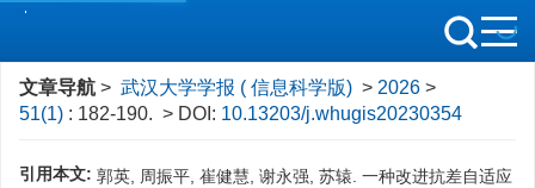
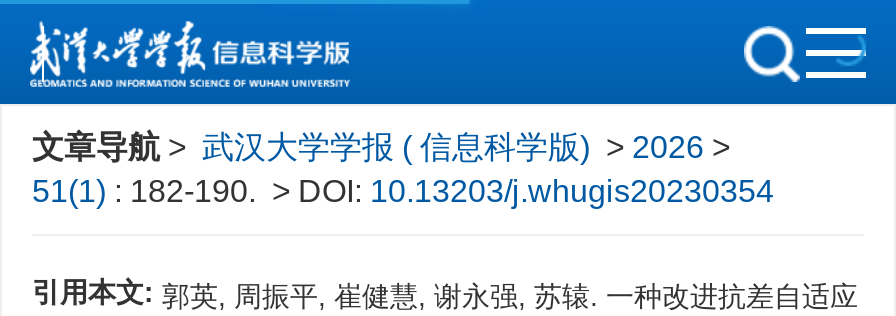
none -> [28,20,350,88] [image]

